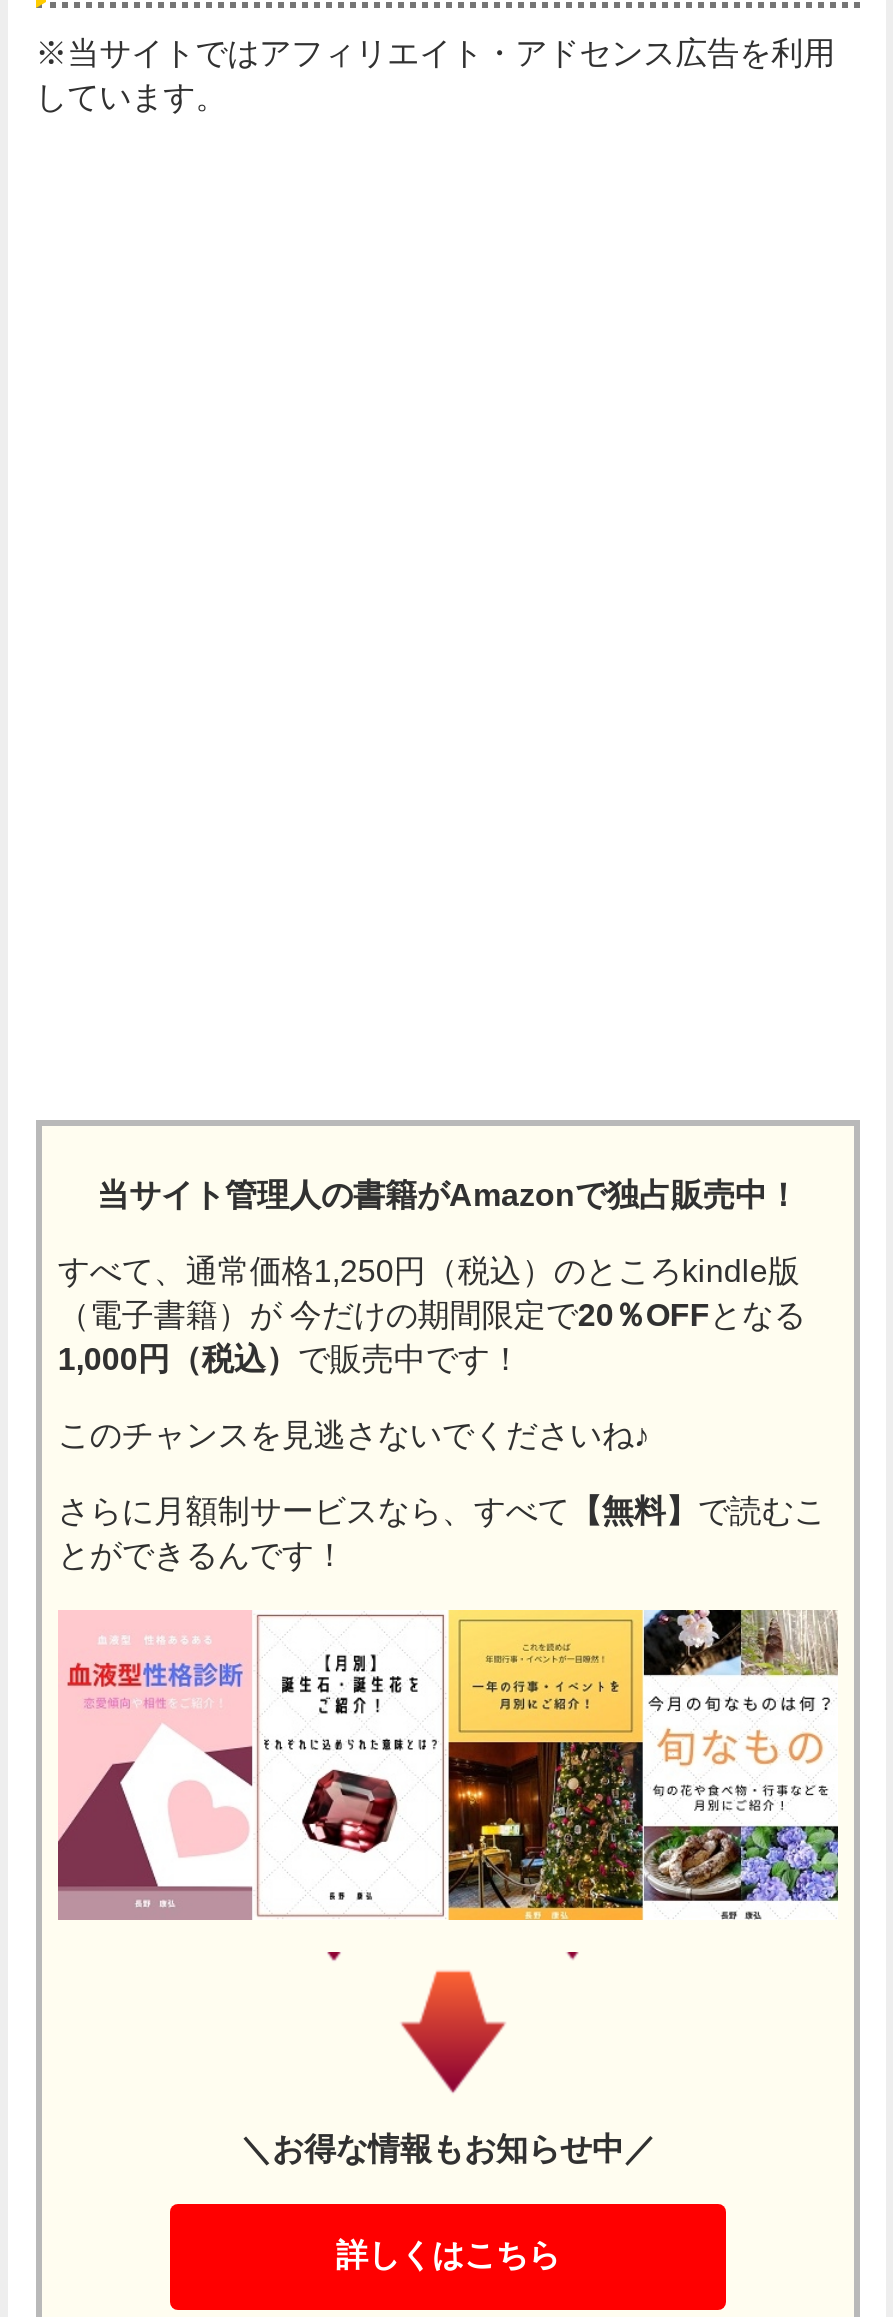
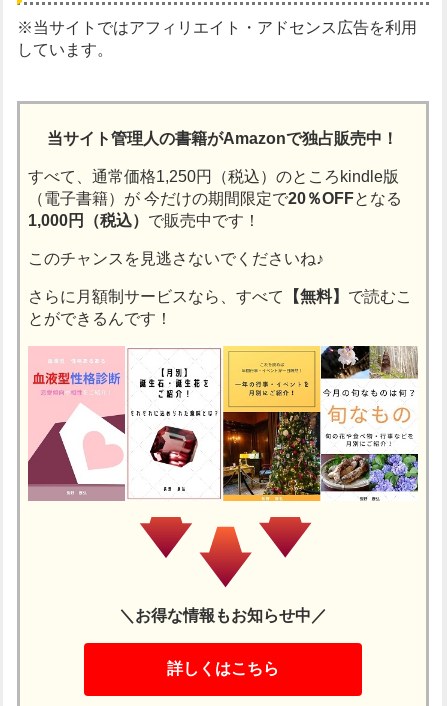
none -> [140,516,192,558] [image]
none -> [259,516,312,558] [image]

